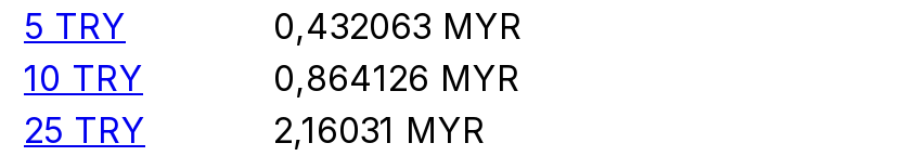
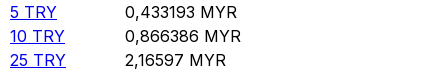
[273,4,523,47] 0,432063 MYR -> [125,2,237,22] 0,433193 MYR
[273,56,520,99] 0,864126 MYR -> [125,26,241,46] 0,866386 MYR
[273,108,486,151] 2,16031 MYR -> [125,50,226,70] 2,16597 MYR

